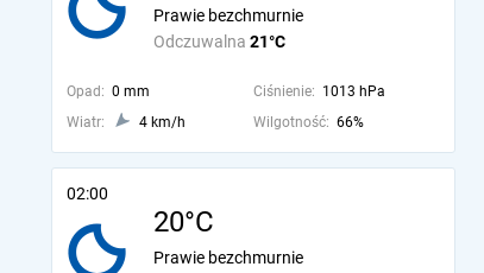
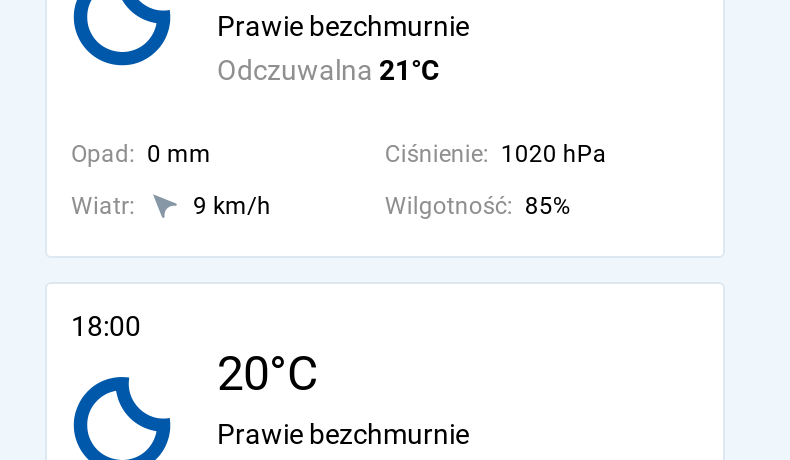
[253,83,385,100] Ciśnienie: 1013 hPa -> [385,140,607,168] Ciśnienie: 1020 hPa
[139,114,186,131] 4 km/h -> [193,192,271,220] 9 km/h
[253,114,364,131] Wilgotność: 66% -> [385,192,571,220] Wilgotność: 85%
[67,184,108,203] 02:00 -> [71,310,141,342] 18:00

